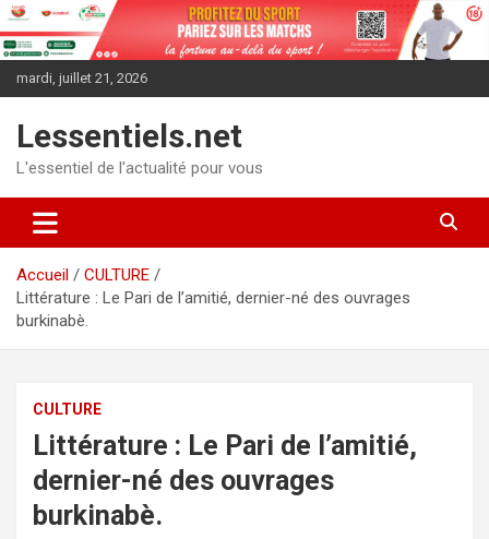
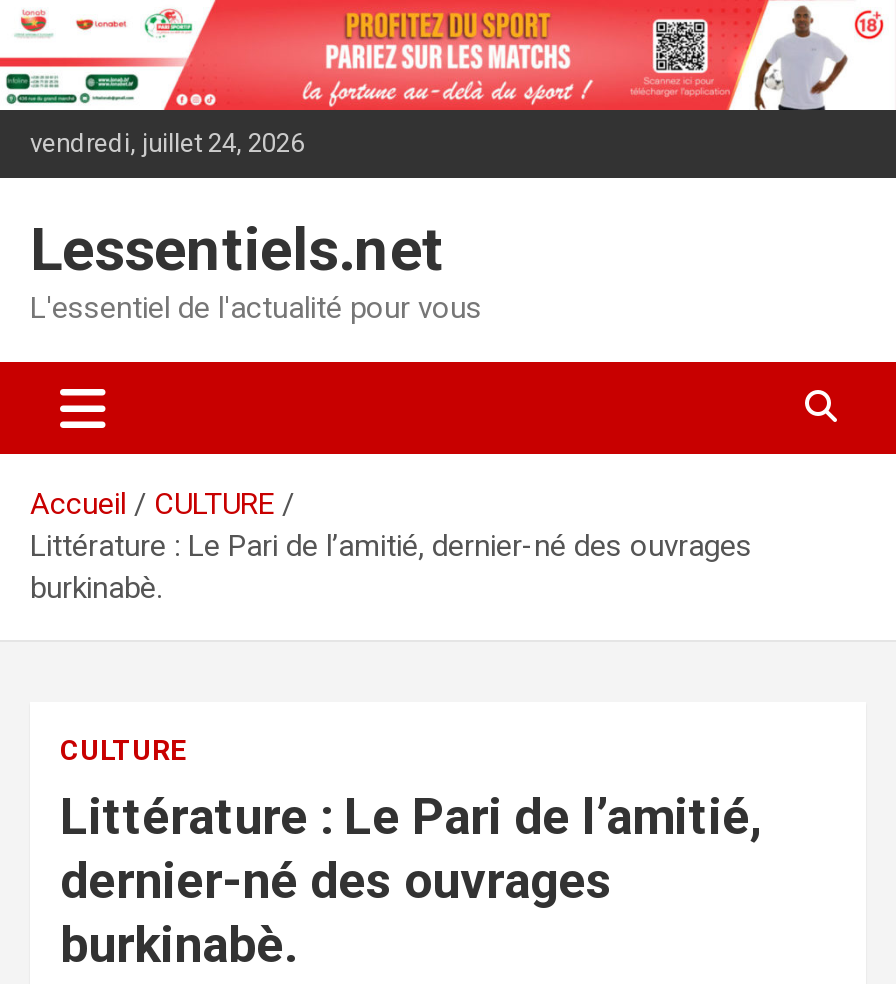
[16,70,147,86] mardi, juillet 21, 2026 -> [30,127,304,157] vendredi, juillet 24, 2026

